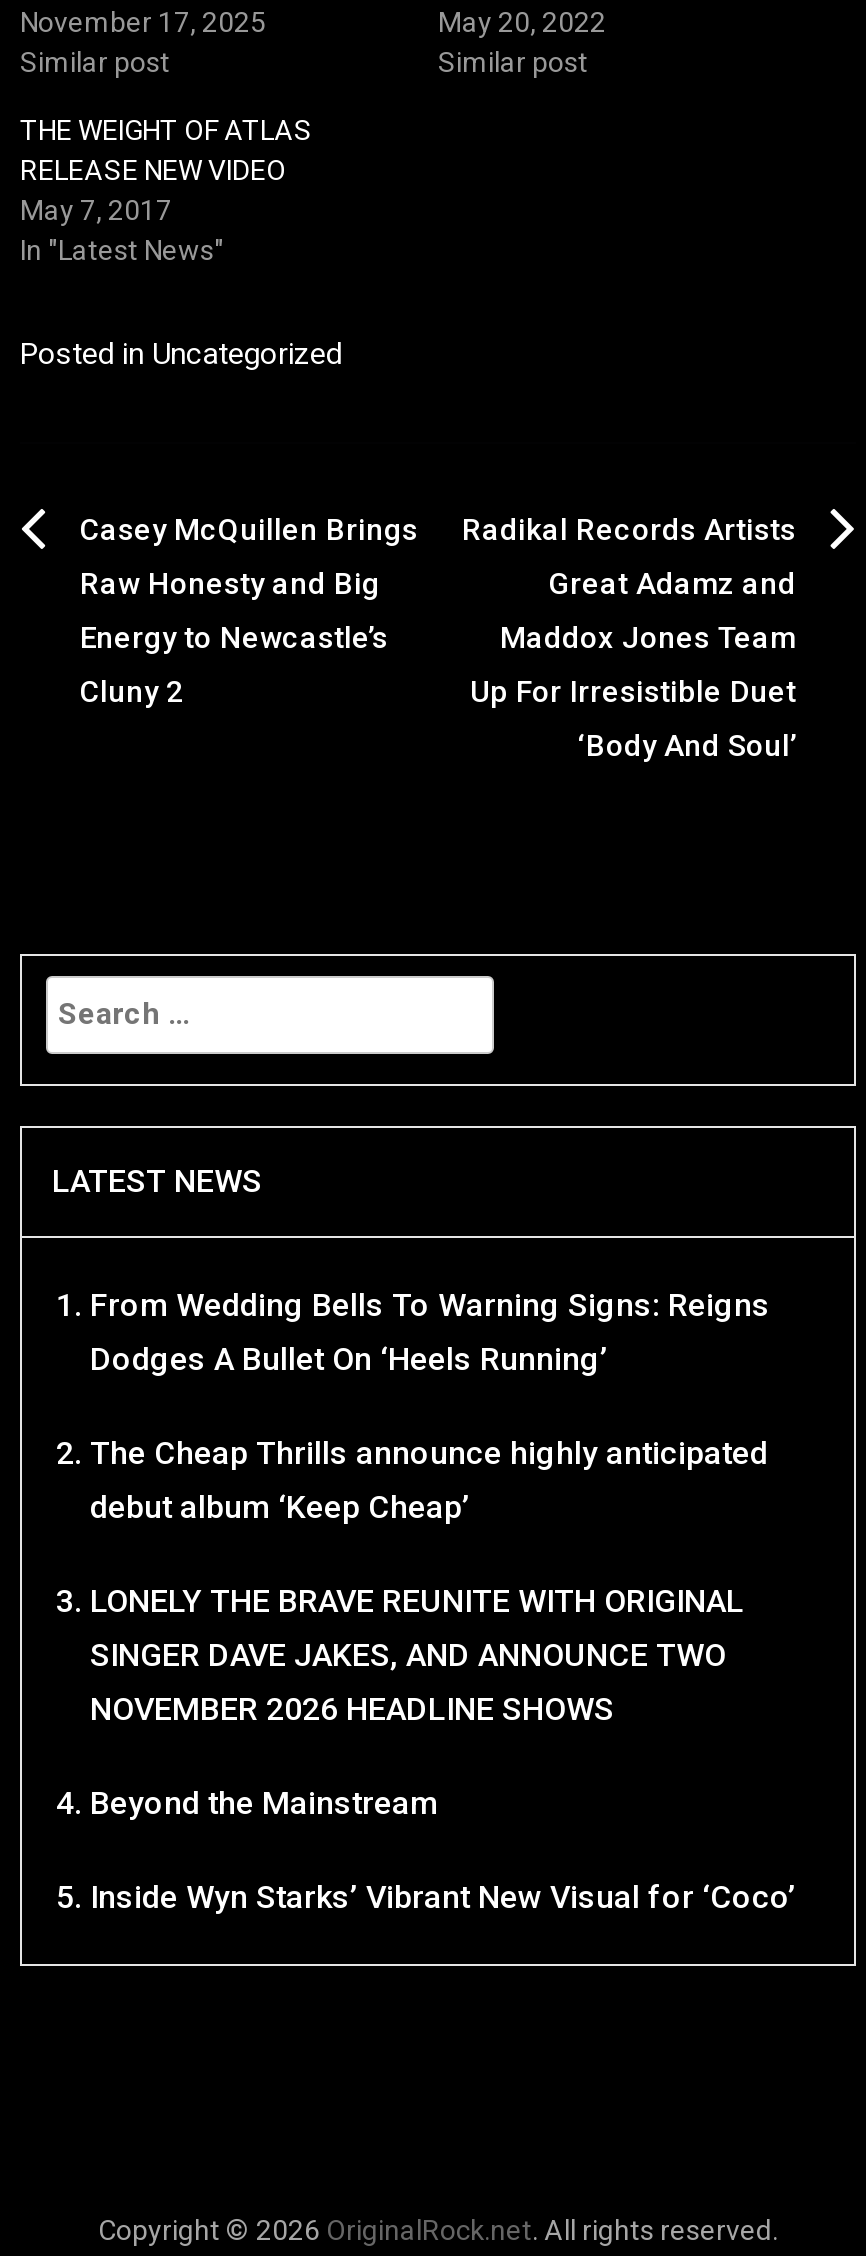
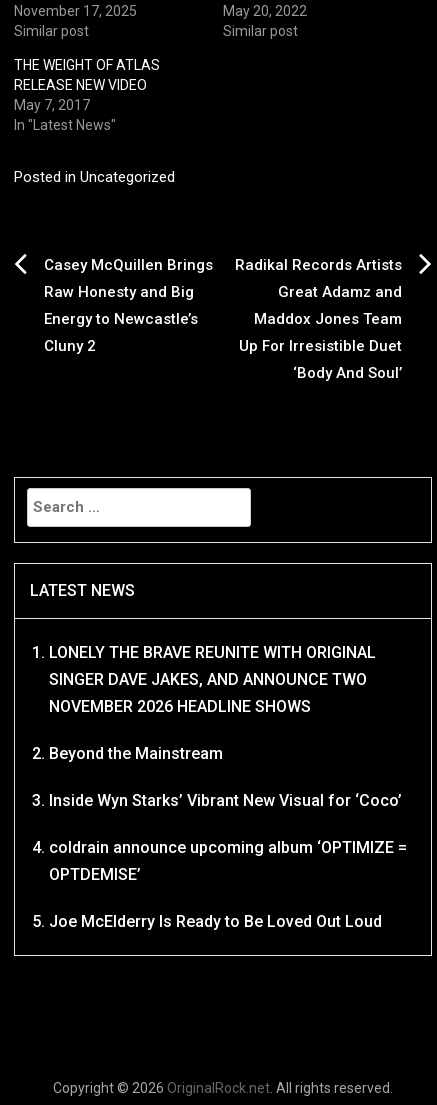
[90,1286,770,1526] From Wedding Bells To Warning Signs: Reigns | Dodges A Bullet On ‘Heels Running’ | The Cheap Thrills announce highly anticipated | debut album ‘Keep Cheap’ -> none
moved [90,1582,796,1916] -> [49,643,402,810]: LONELY THE BRAVE REUNITE WITH ORIGINAL | SINGER DAVE JAKES, AND ANNOUNCE TWO | NOVEMBER 2026 HEADLINE SHOWS | Beyond the Mainstream | Inside Wyn Starks’ Vibrant New Visual for ‘Coco’
none -> [49,838,407,931] coldrain announce upcoming album ‘OPTIMIZE = | OPTDEMISE’ | Joe McElderry Is Ready to Be Loved Out Loud

